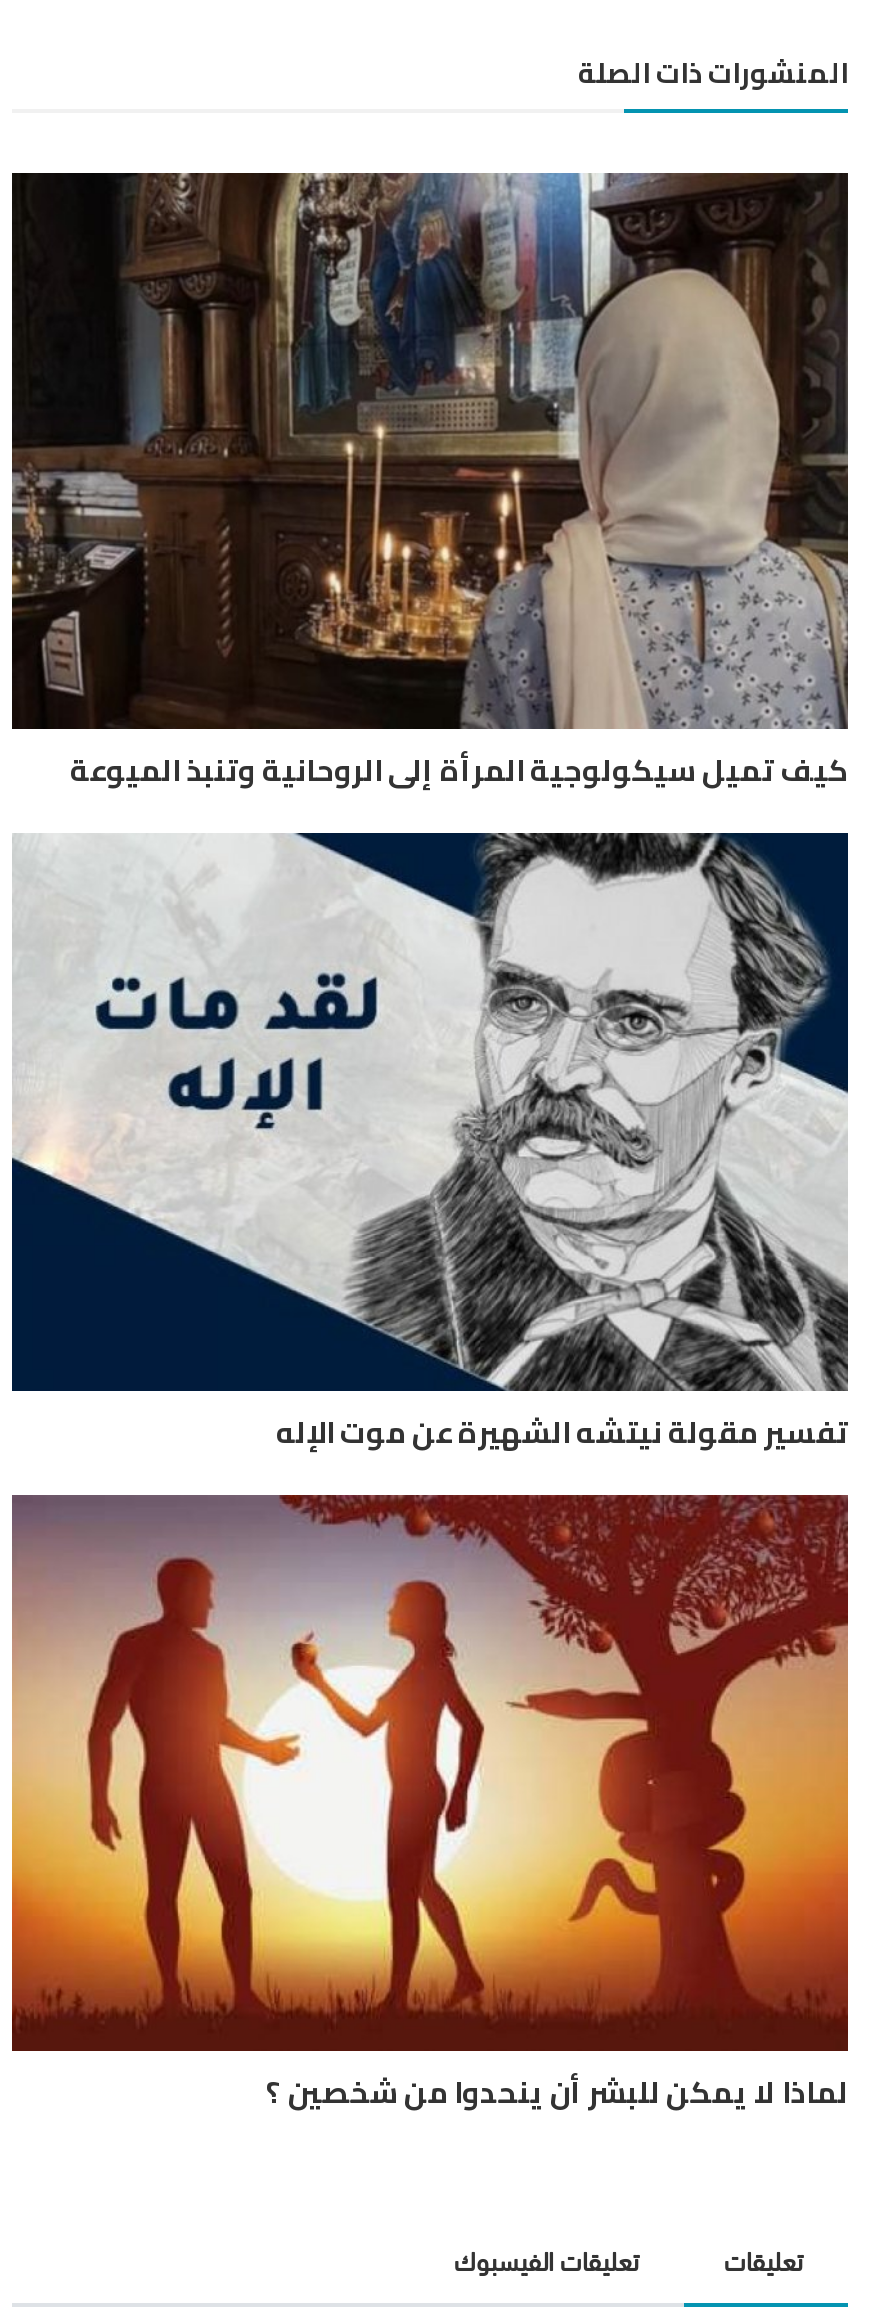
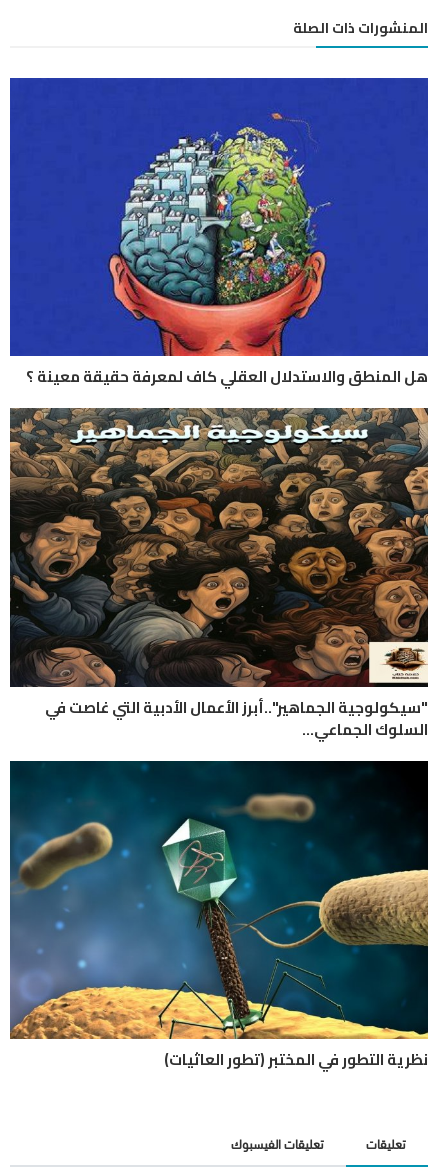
[10,171,850,800] [image] | كيف تميل سيكولوجية المرأة إلى الروحانية وتنبذ الميوعة -> [9,77,429,391] [image] | هل المنطق والاستدلال العقلي كاف لمعرفة حقيقة معينة ؟
[12,831,850,1461] [image] | تفسير مقولة نيتشه الشهيرة عن موت الإله -> [9,408,429,744] [image] | "سيكولوجية الجماهير"..أبرز الأعمال الأدبية التي غاصت في | السلوك الجماعي...
[10,1493,850,2122] [image] | لماذا لا يمكن للبشر أن ينحدوا من شخصين ؟ -> [9,760,429,1074] [image] | نظرية التطور في المختبر (تطور العاثيات)

